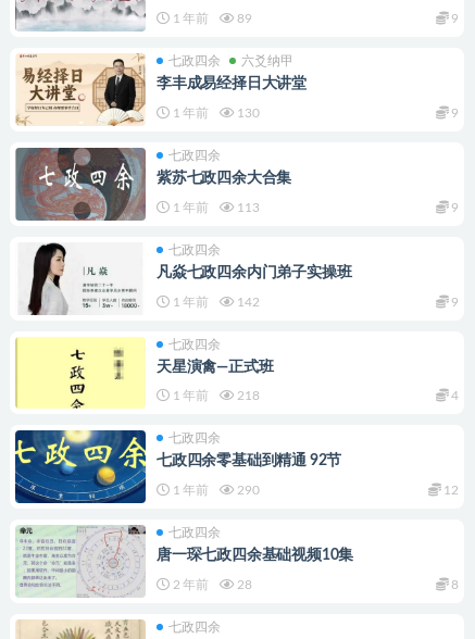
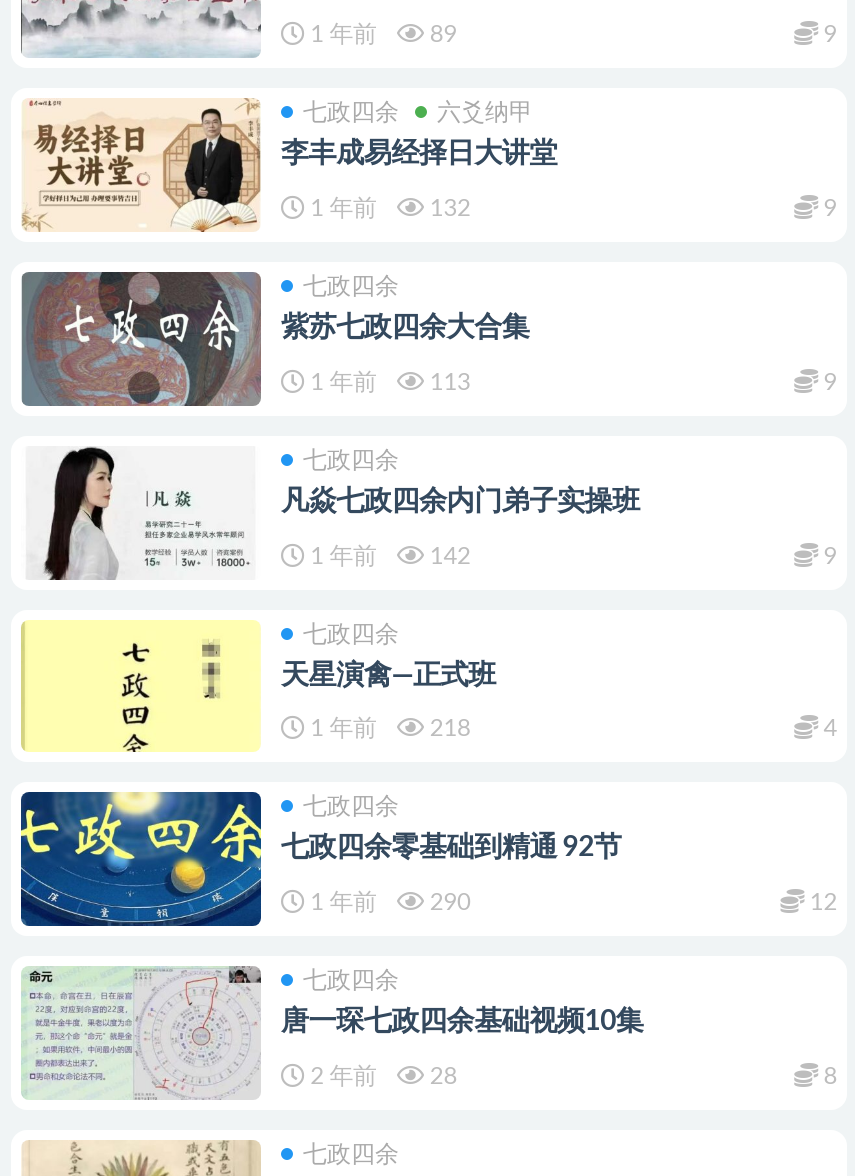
[169,106,260,120] 1 年前 130 -> [305,196,471,220] 1 年前 132

